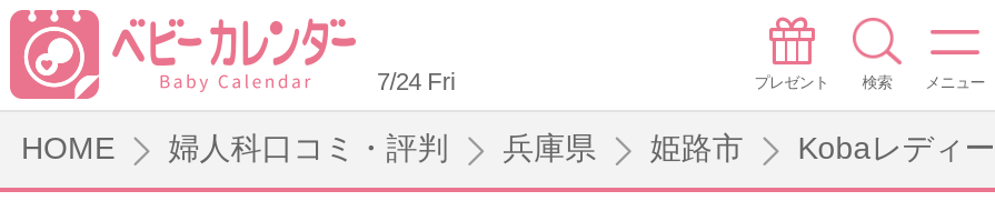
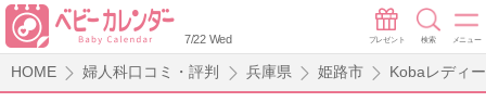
[377,68,454,94] 7/24 Fri -> [184,33,232,46] 7/22 Wed

